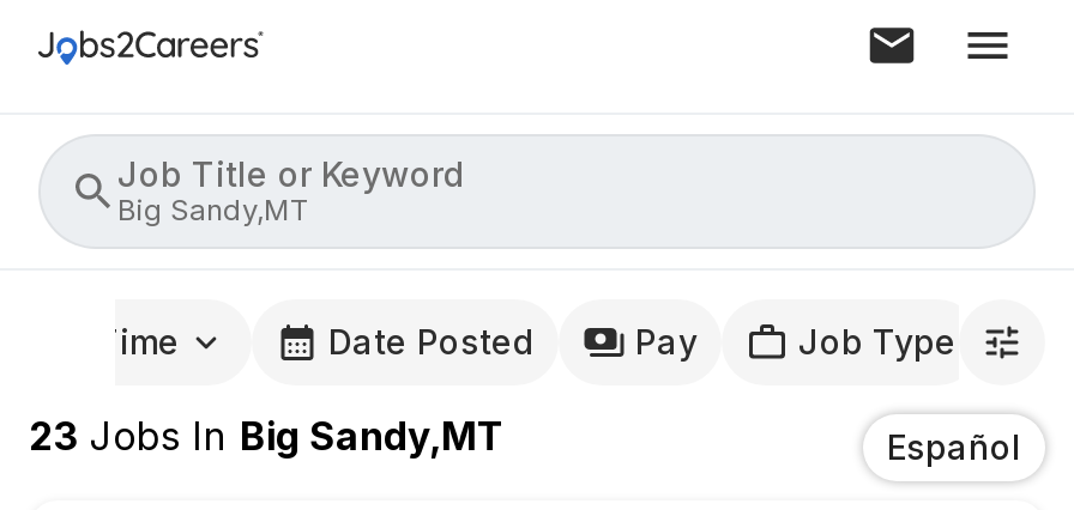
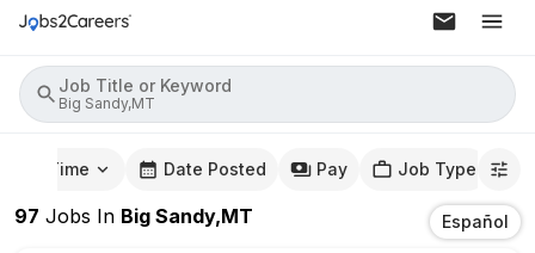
[29,412,506,460] 23 Jobs In Big Sandy,MT -> [14,204,253,228] 97 Jobs In Big Sandy,MT

